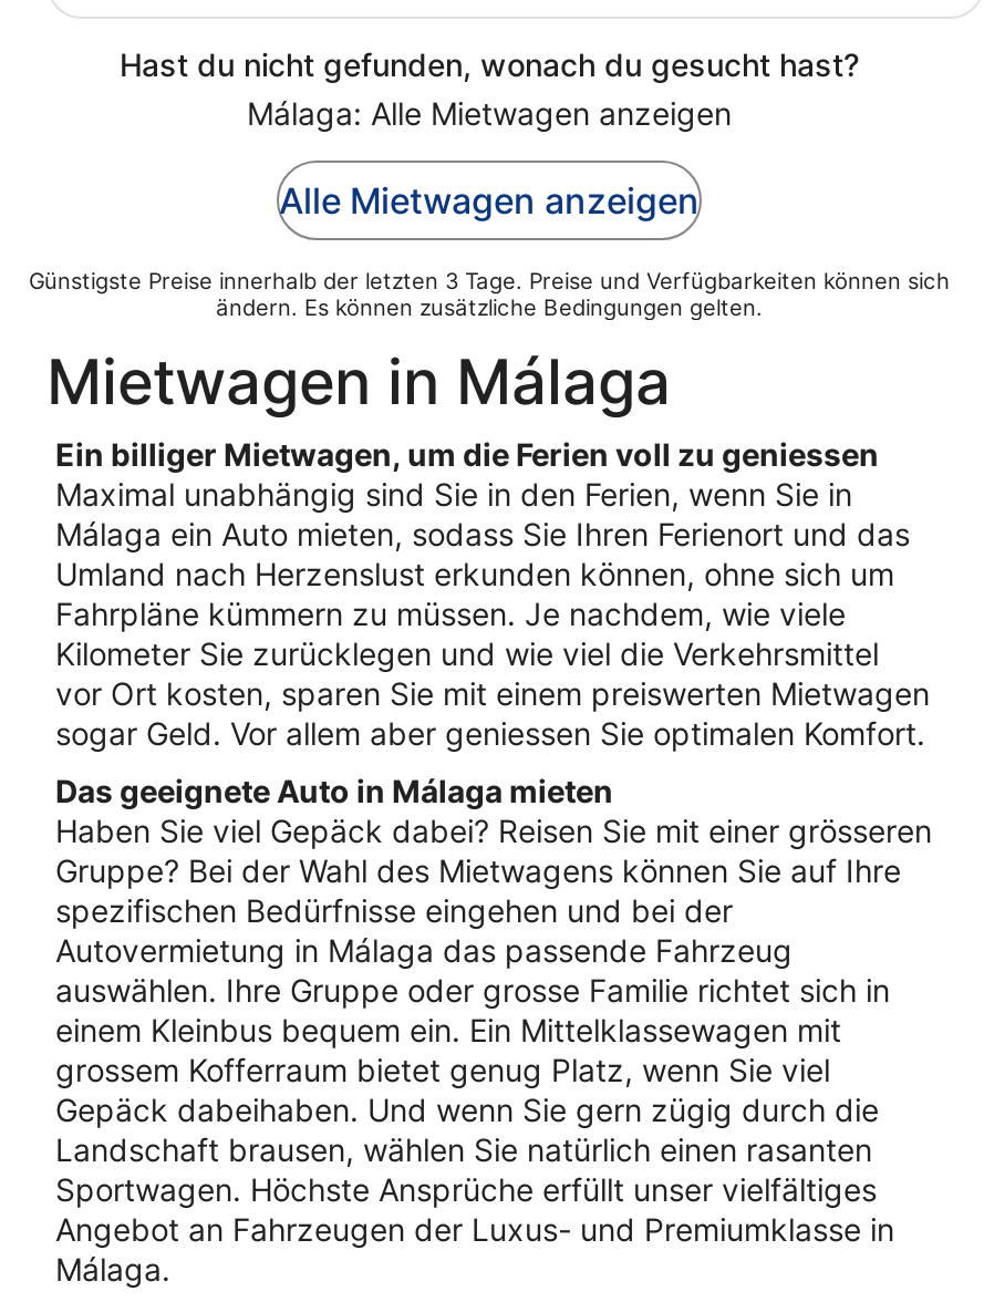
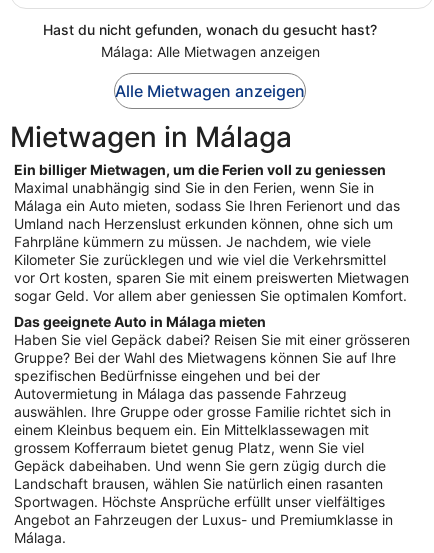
[29,267,950,320] Günstigste Preise innerhalb der letzten 3 Tage. Preise und Verfügbarkeiten können sich | ändern. Es können zusätzliche Bedingungen gelten. -> none

